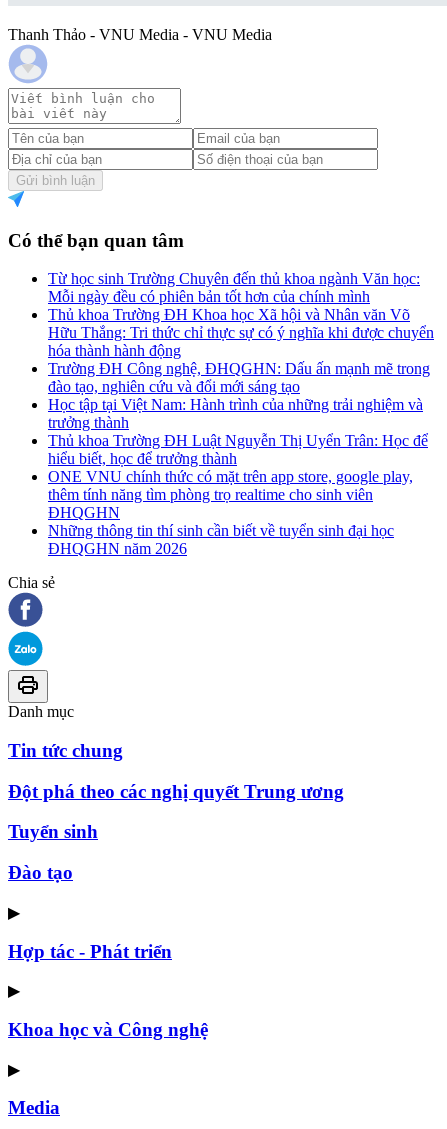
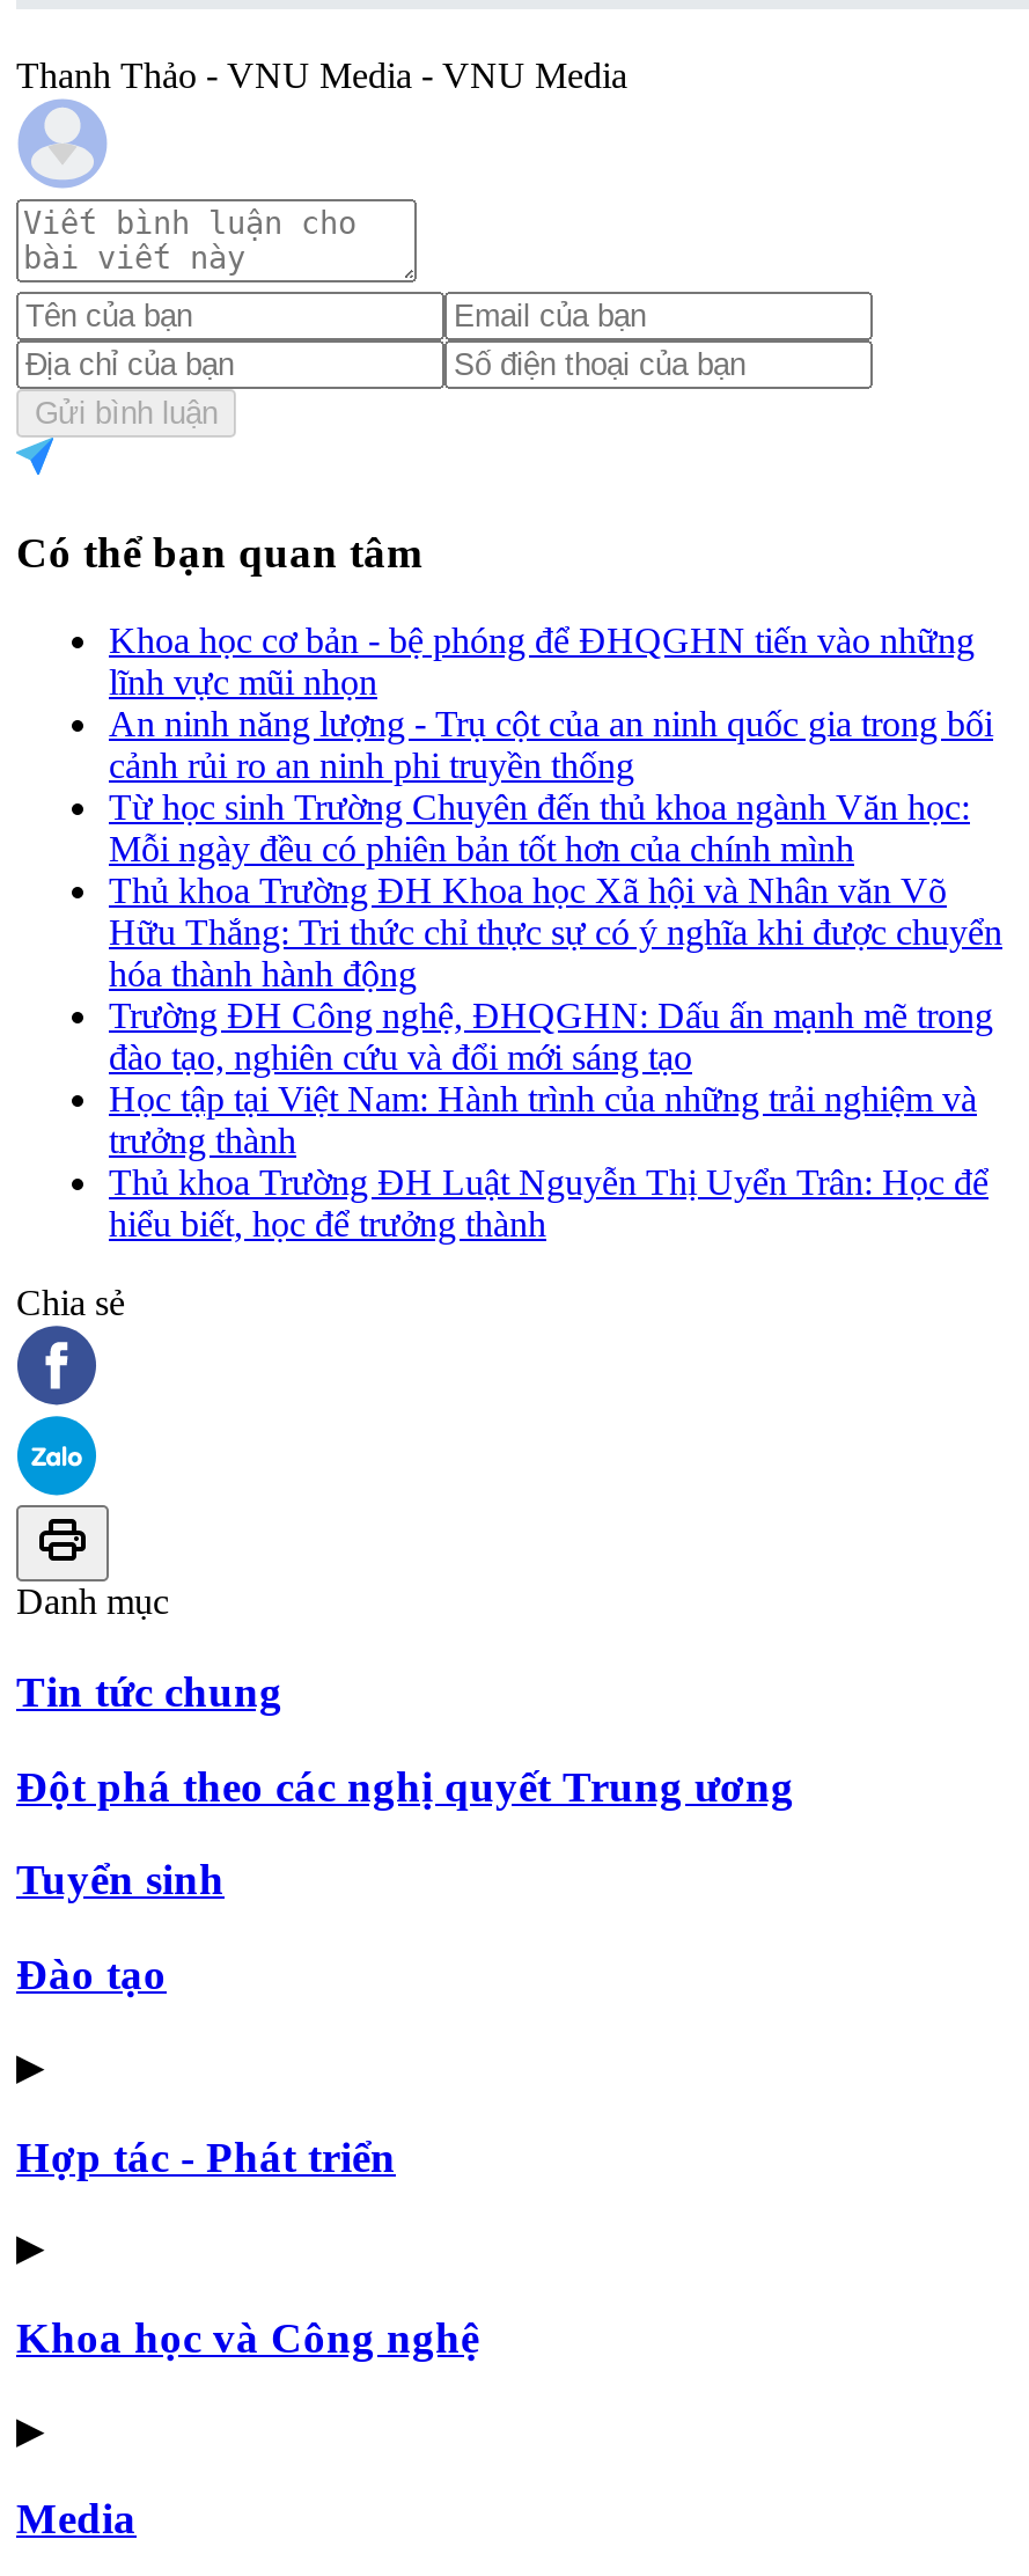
none -> [109,621,993,785] Khoa học cơ bản - bệ phóng để ĐHQGHN tiến vào những | lĩnh vực mũi nhọn | An ninh năng lượng - Trụ cột của an ninh quốc gia trong bối | cảnh rủi ro an ninh phi truyền thống
moved [48,270,434,467] -> [109,788,1002,1244]: Từ học sinh Trường Chuyên đến thủ khoa ngành Văn học: | Mỗi ngày đều có phiên bản tốt hơn của chính mình | Thủ khoa Trường ĐH Khoa học Xã hội và Nhân văn Võ | ... | Thủ khoa Trường ĐH Luật Nguyễn Thị Uyển Trân: Học để | hiểu biết, học để trưởng thành
[48,468,413,557] ONE VNU chính thức có mặt trên app store, google play, | thêm tính năng tìm phòng trọ realtime cho sinh viên | ĐHQGHN | Những thông tin thí sinh cần biết về tuyển sinh đại học | ĐHQGHN năm 2026 -> none

